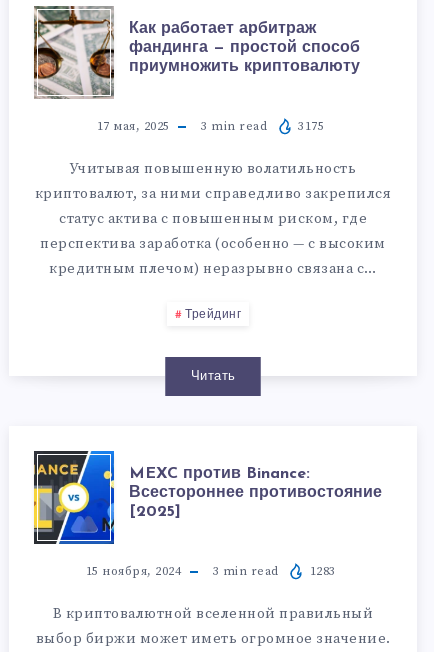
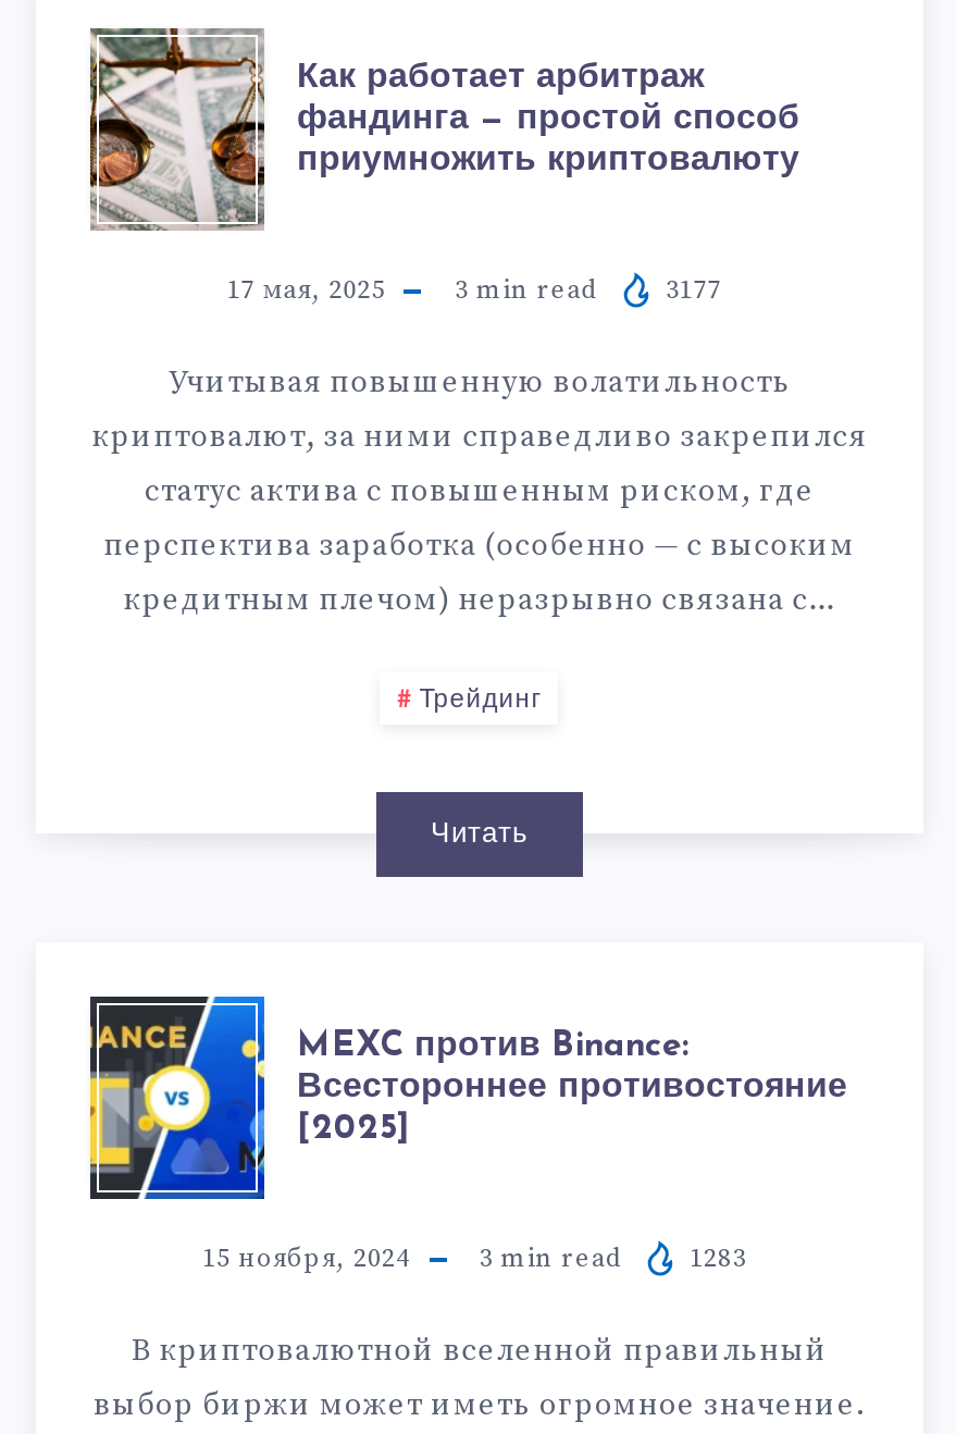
[201,119,324,134] 3 min read 3175 -> [454,274,722,307] 3 min read 3177

